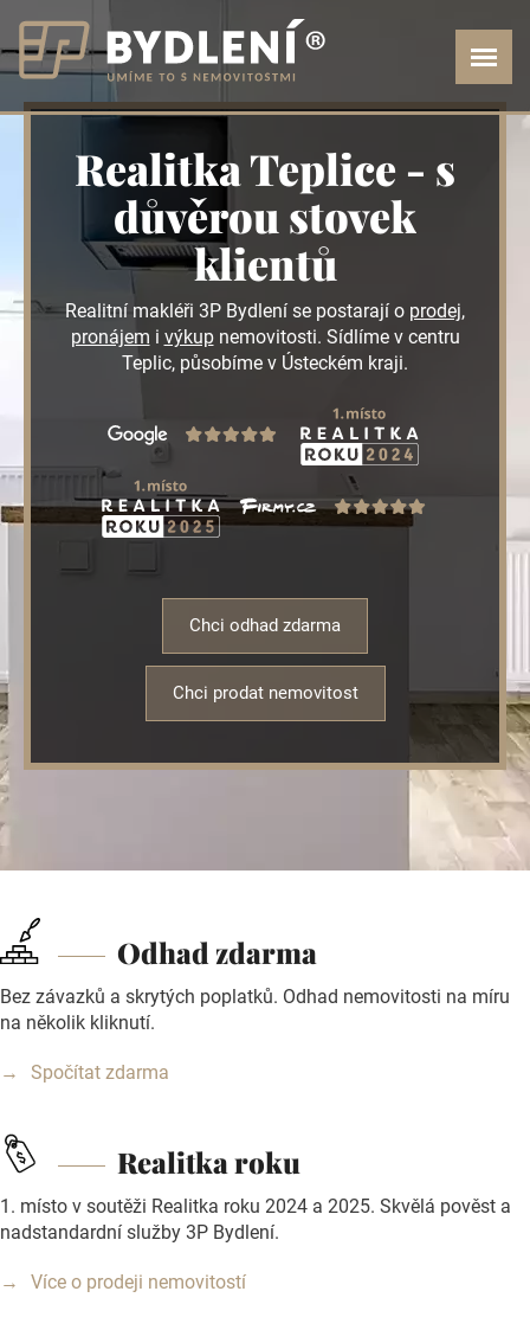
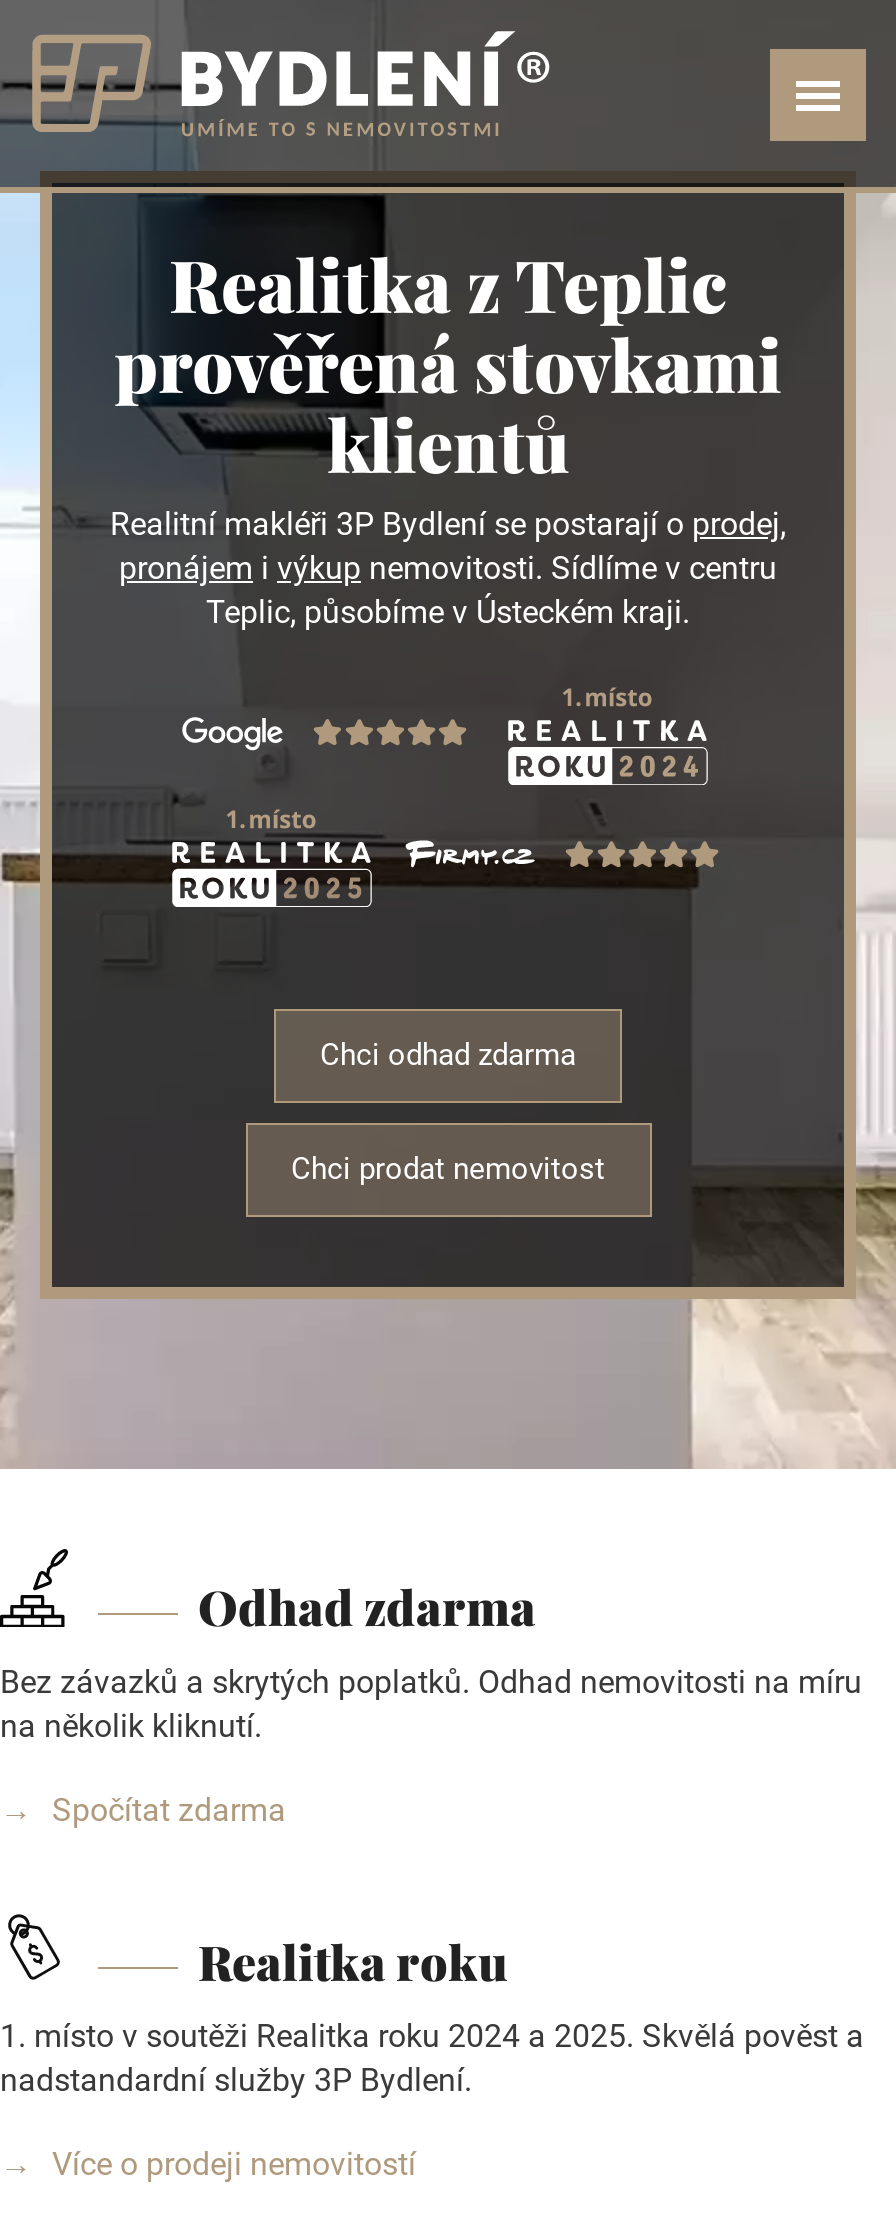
[75,139,455,243] Realitka Teplice - s | důvěrou stovek -> [114,234,782,410] Realitka z Teplic | prověřená stovkami

